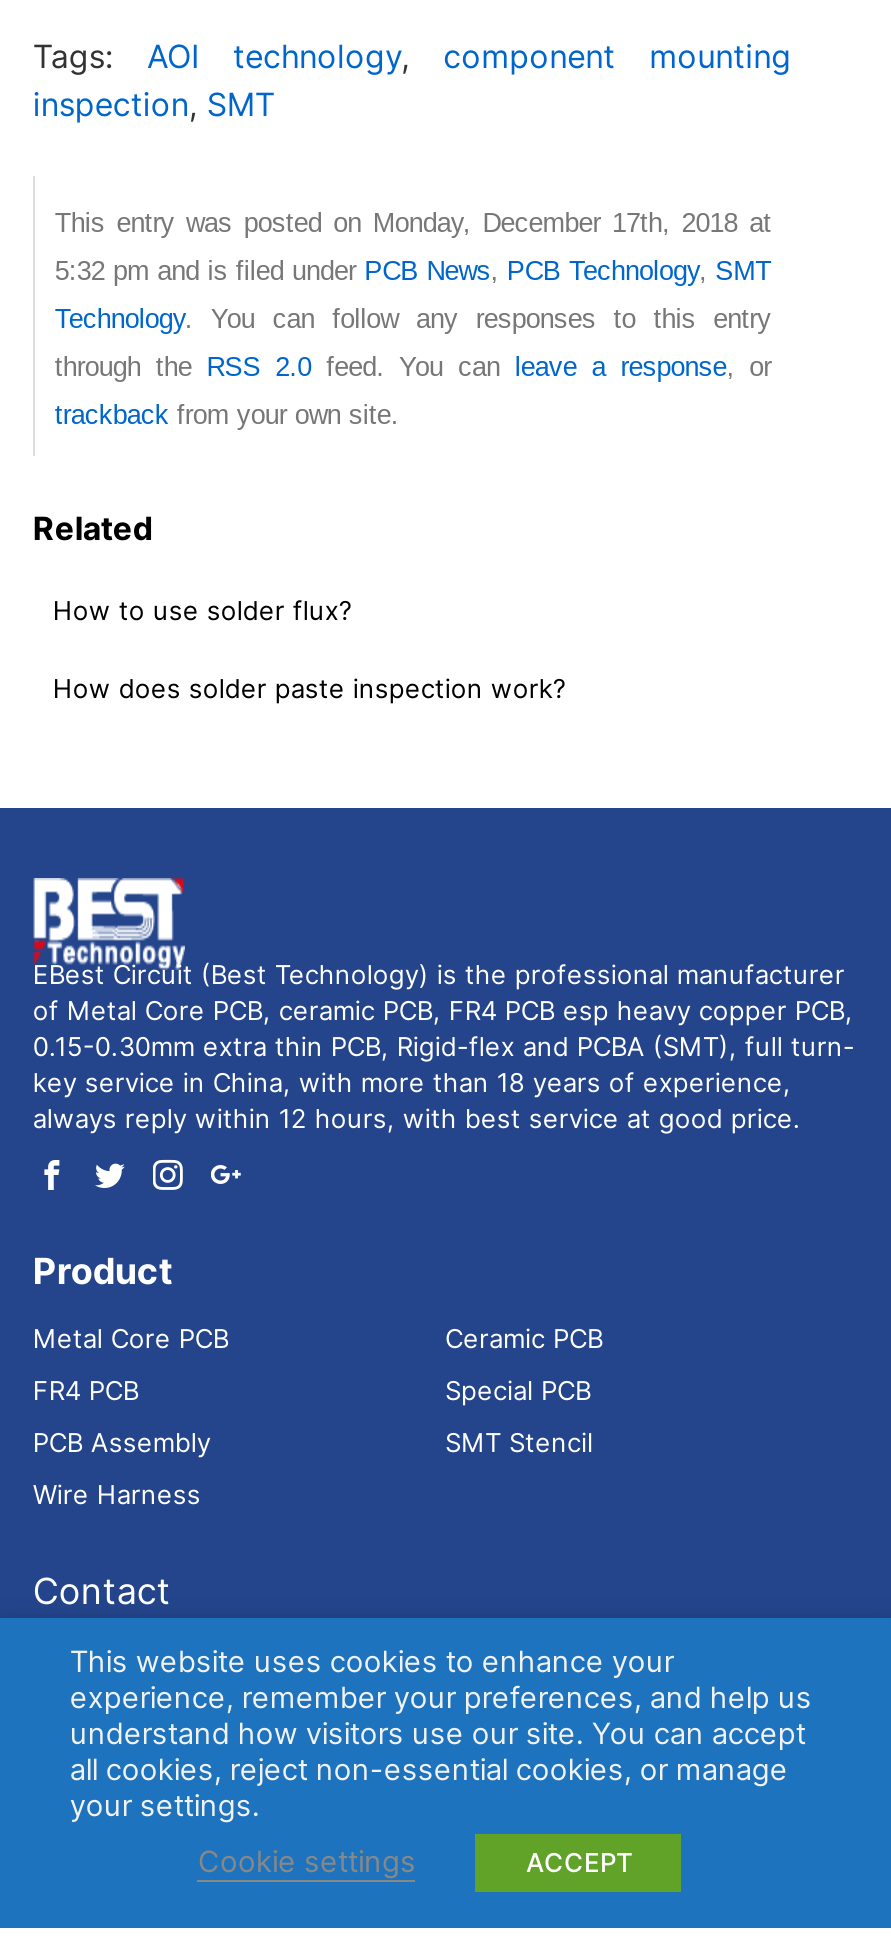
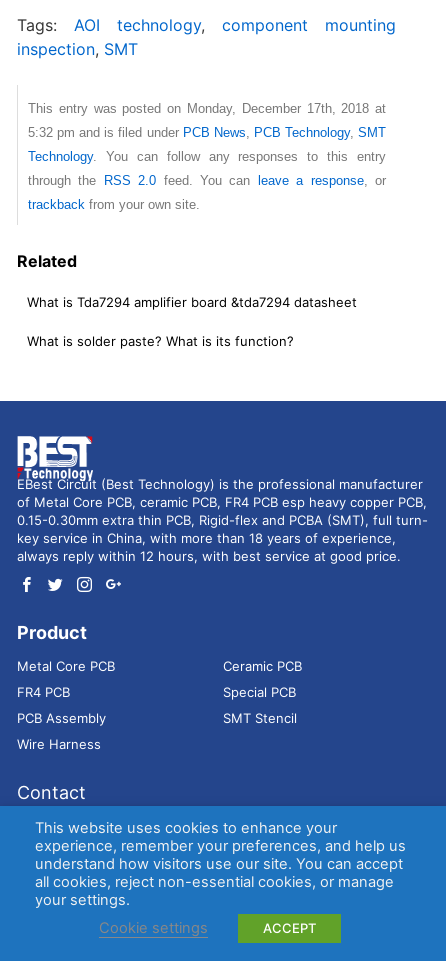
[53,593,353,625] How to use solder flux? -> [27,294,357,310] What is Tda7294 amplifier board &tda7294 datasheet
[53,671,567,703] How does solder paste inspection work? -> [27,333,294,349] What is solder paste? What is its function?

